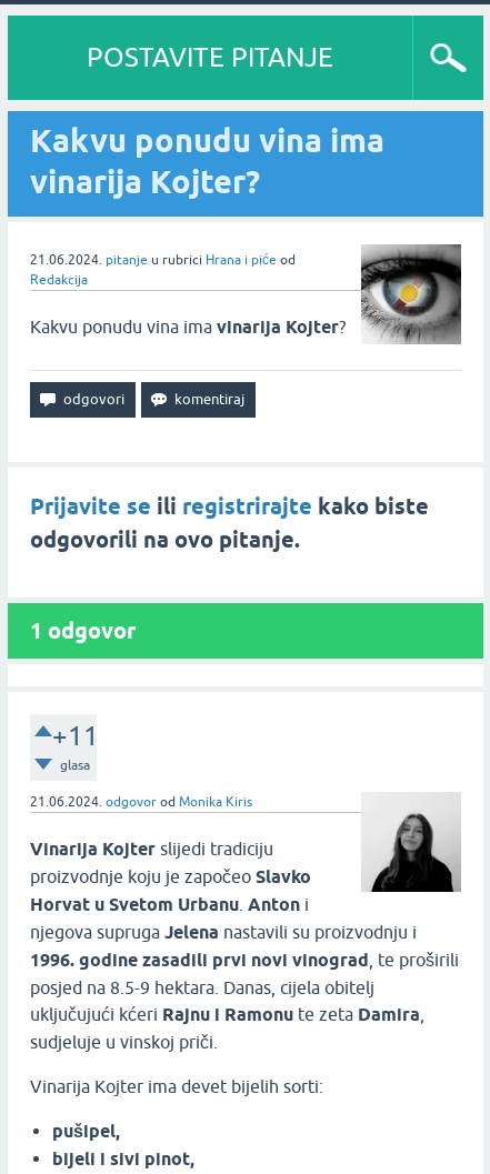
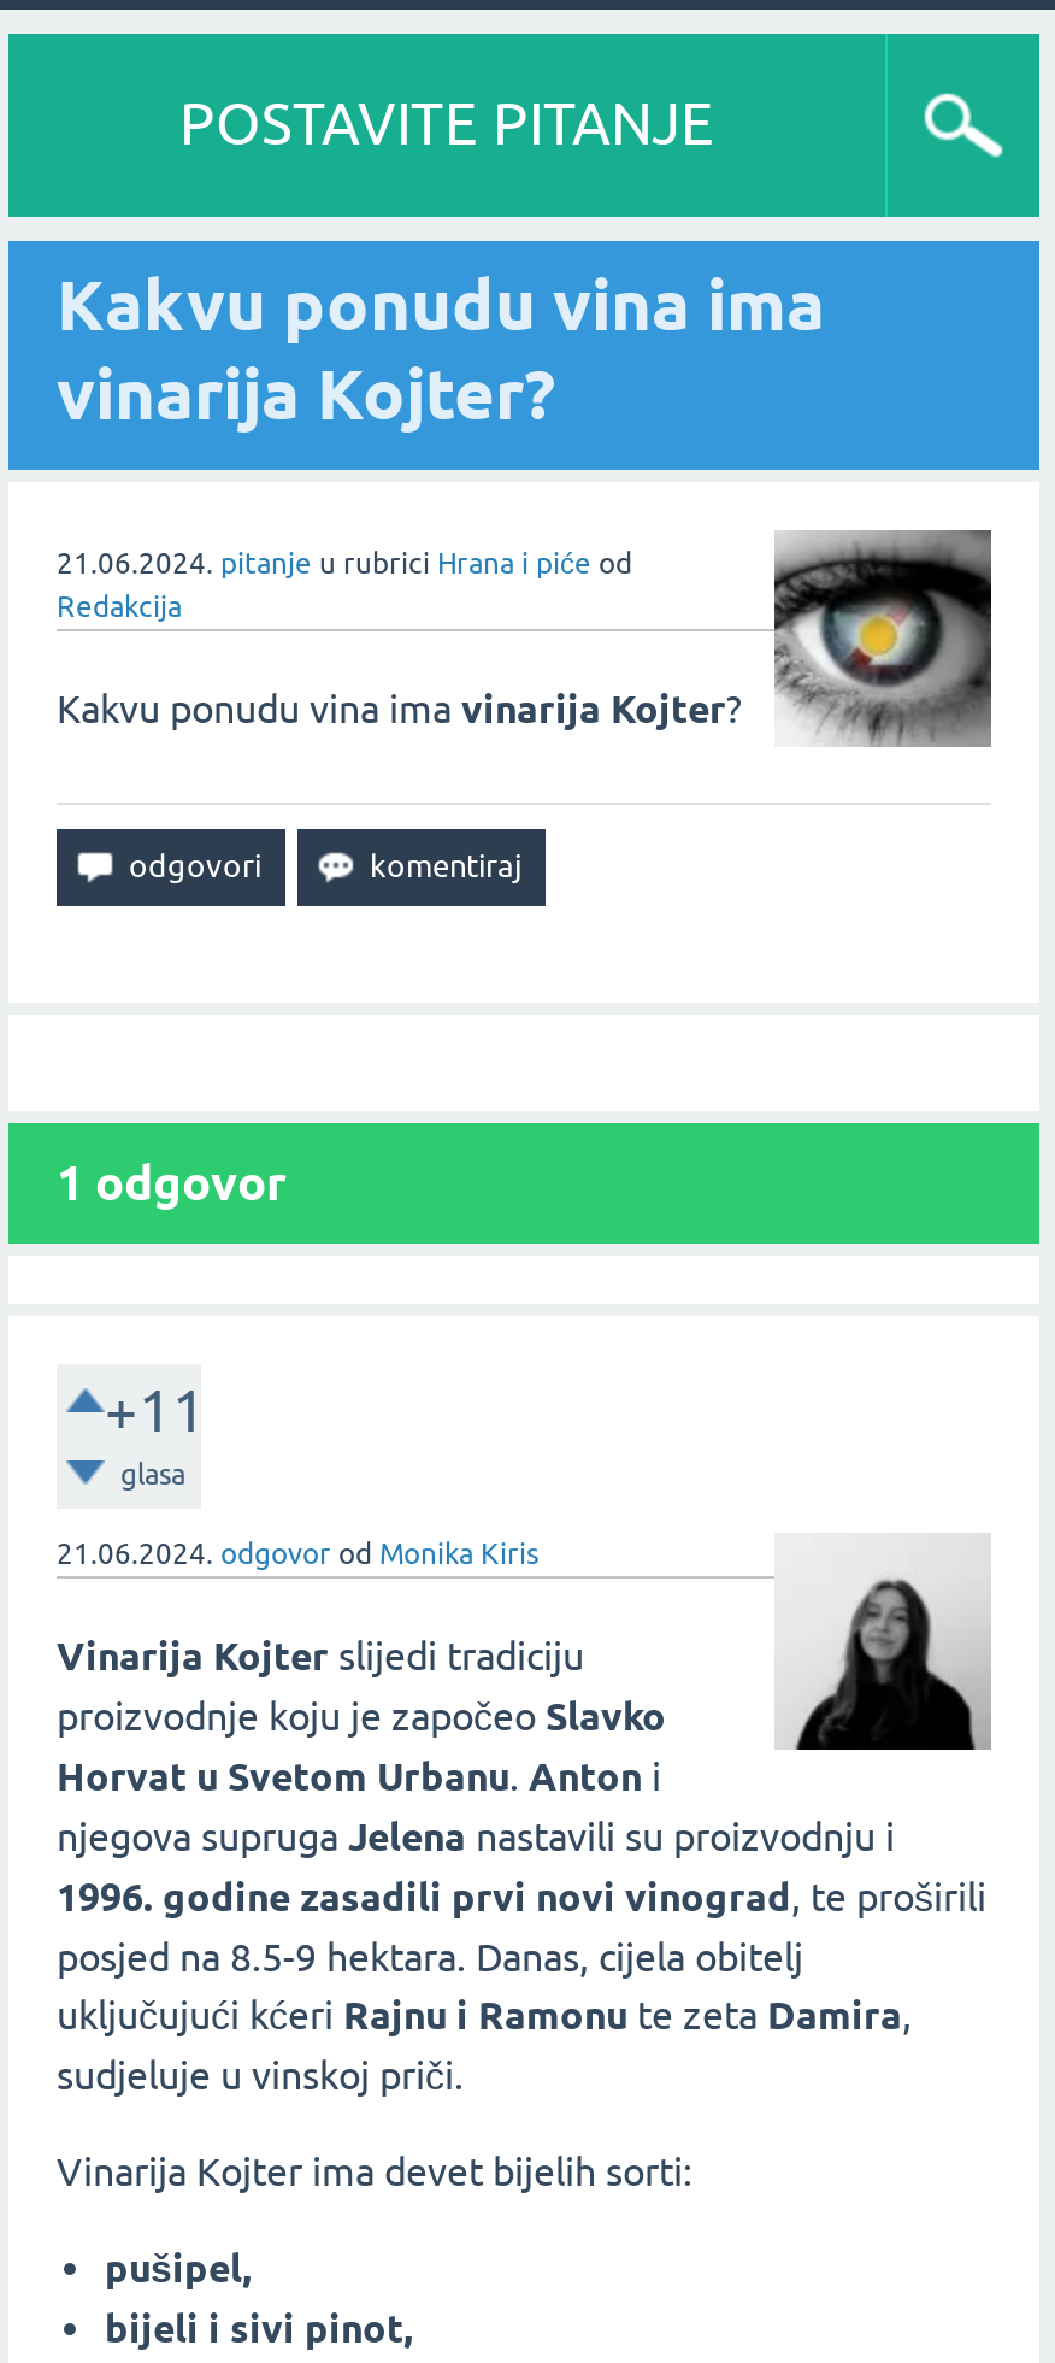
[30,493,429,553] Prijavite se ili registrirajte kako biste | odgovorili na ovo pitanje. -> none

